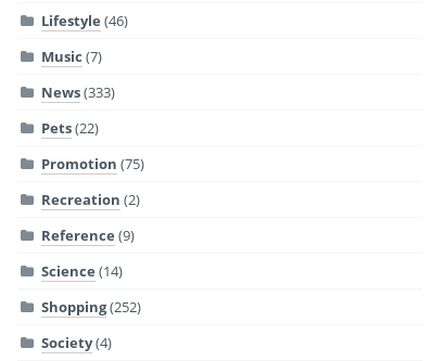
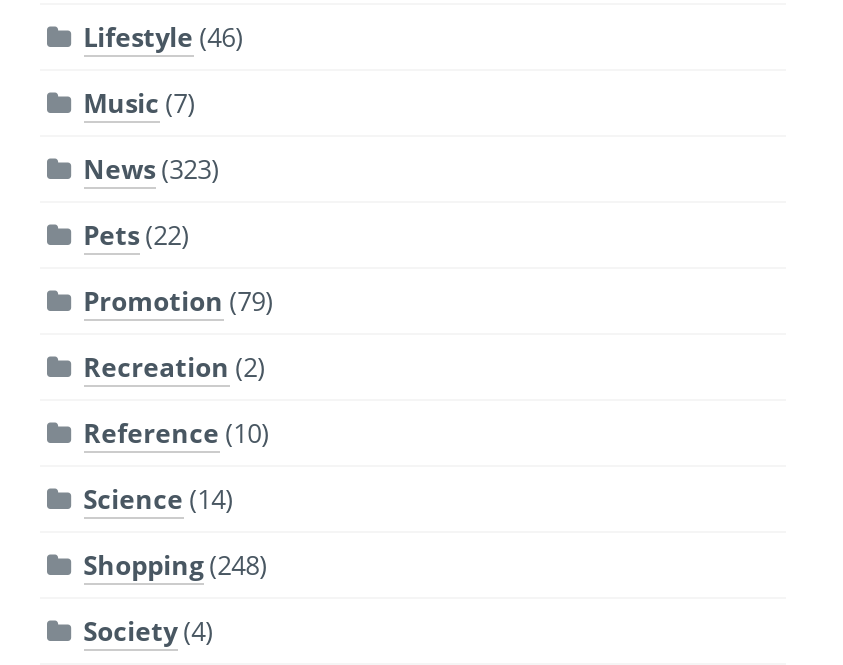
[41,82,115,101] News (333) -> [83,150,219,186] News (323)
[41,153,144,173] Promotion (75) -> [83,282,273,318] Promotion (79)
[41,225,134,244] Reference (9) -> [83,414,269,450] Reference (10)
[41,296,141,316] Shopping(252) -> [83,546,267,582] Shopping(248)

